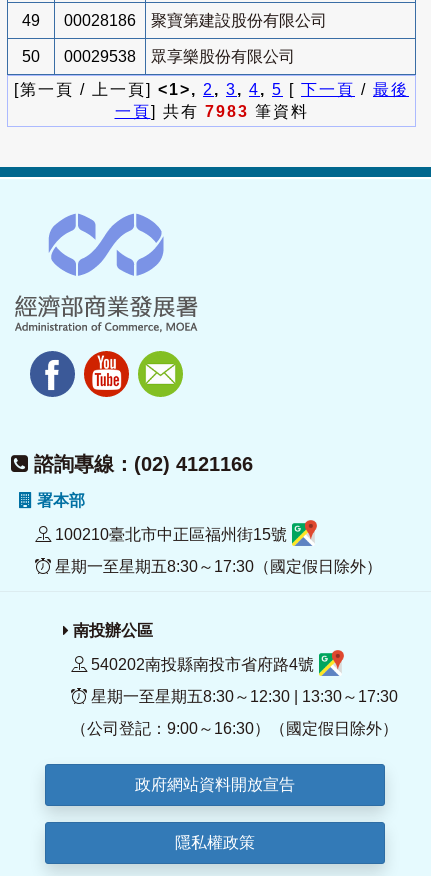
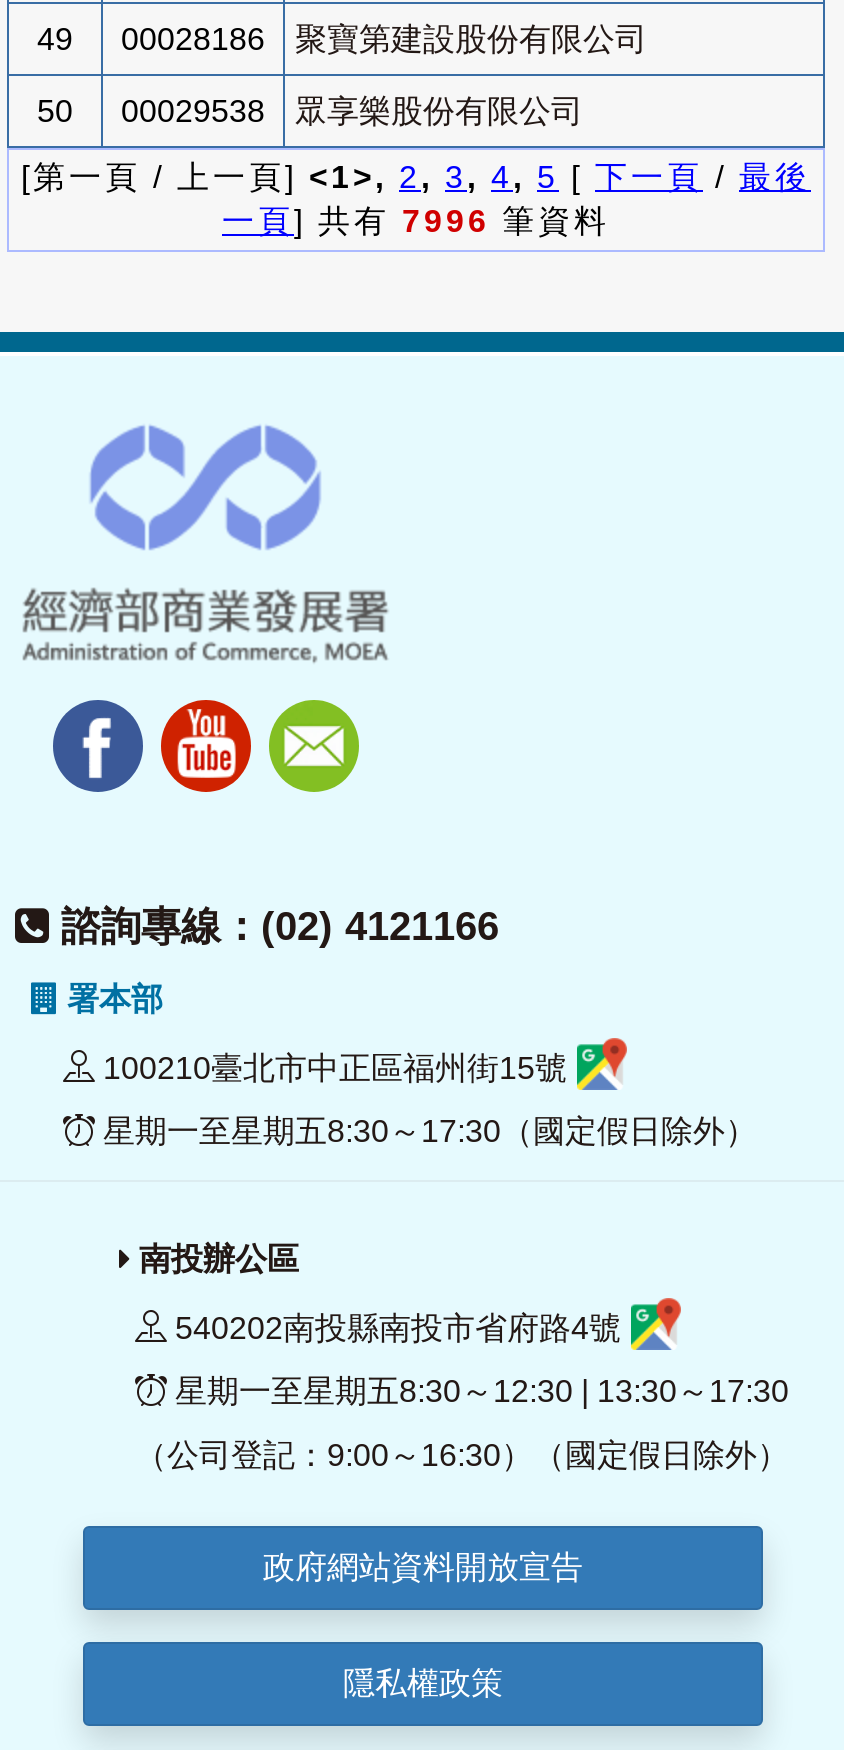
[114,103,308,120] 一頁] 共有7983筆資料 -> [222,204,610,238] 一頁] 共有7996筆資料

